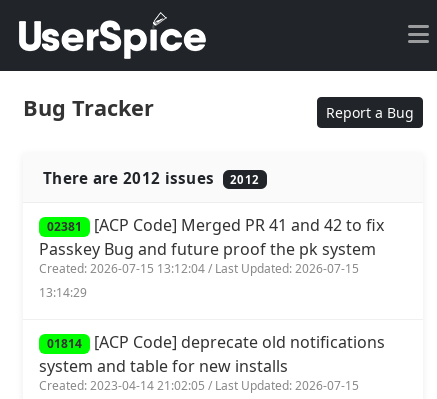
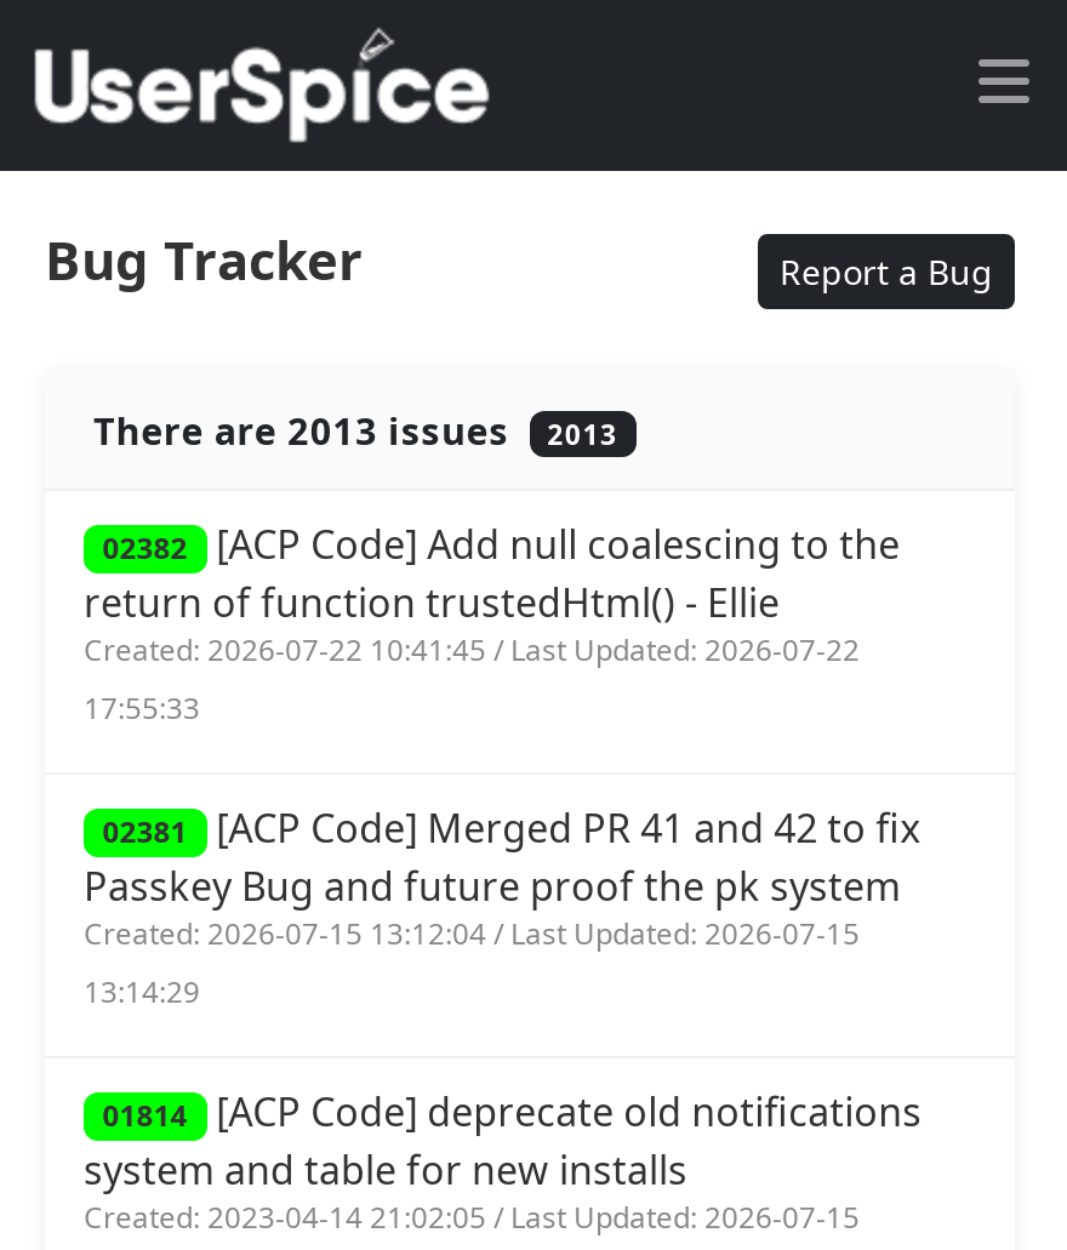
[43,168,259,188] There are 2012 issues | 2012 -> [84,405,900,730] There are 2013 issues | 2013 | 02382 [ACP Code] Add null coalescing to the | return of function trustedHtml() - Ellie | Created: 2026-07-22 10:41:45 / Last Updated: 2026-07-22 | 17:55:33

